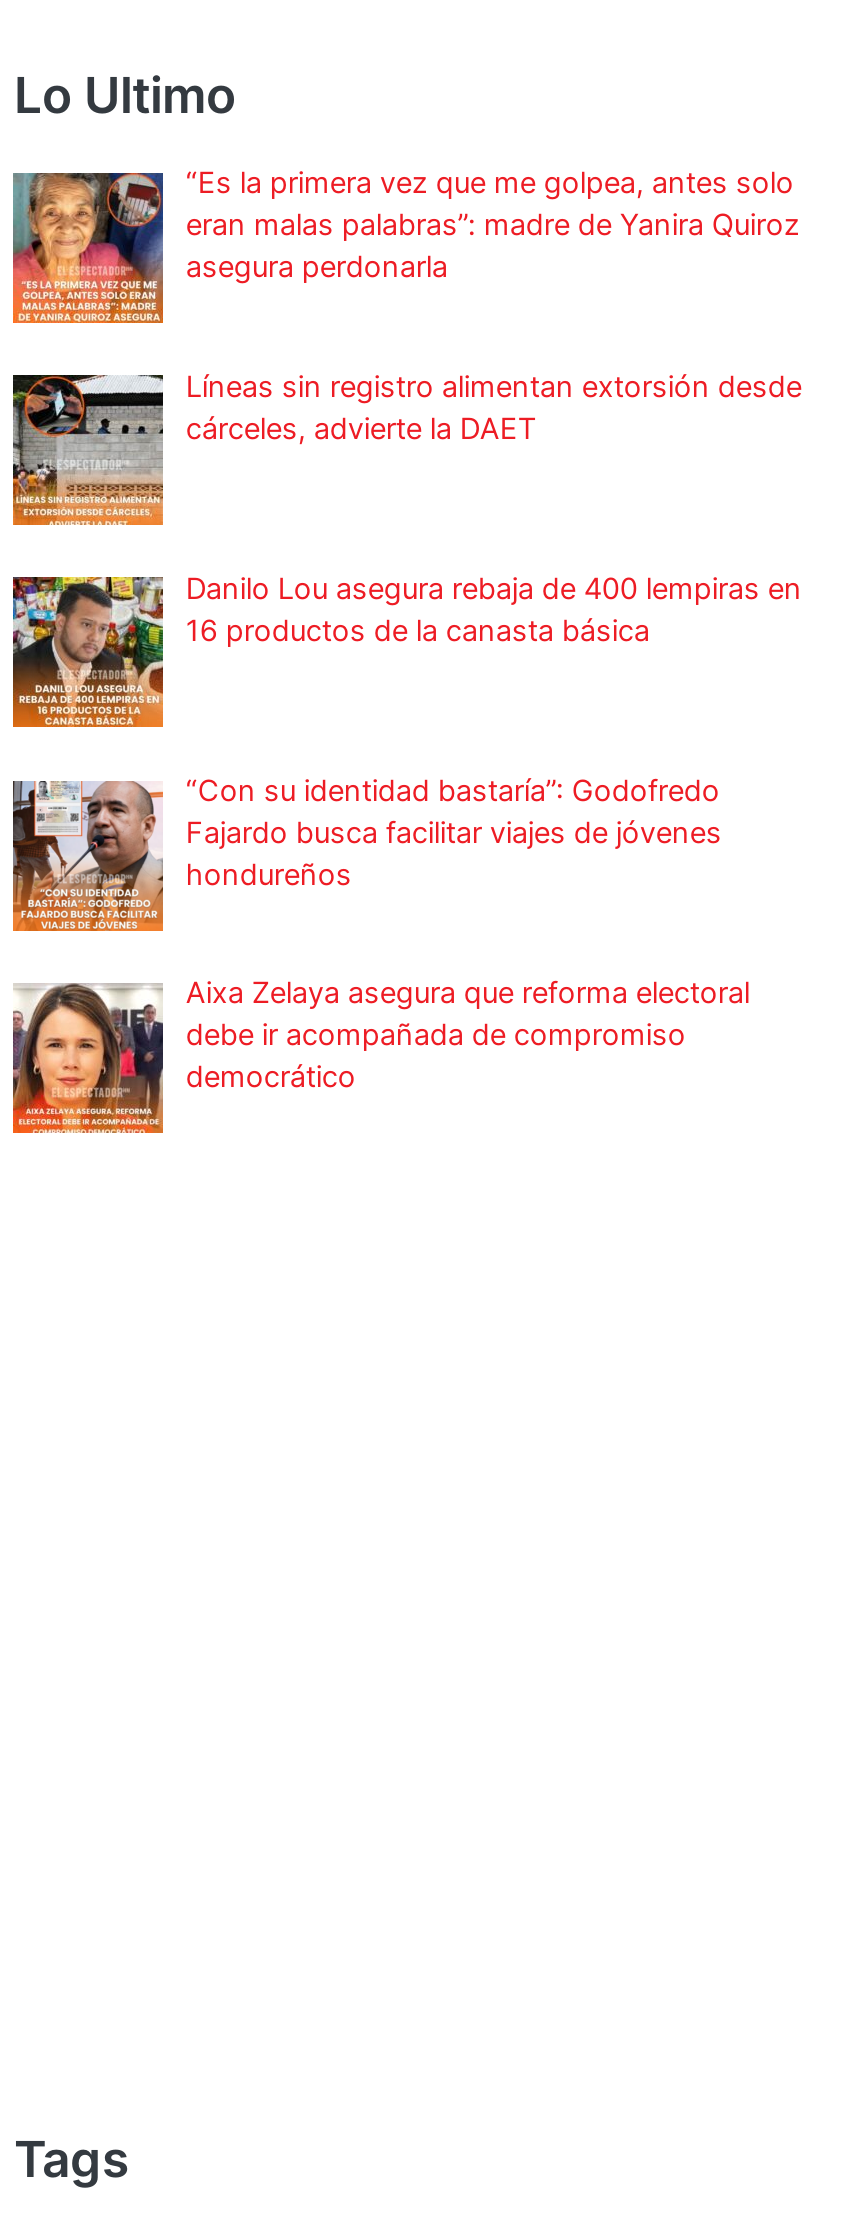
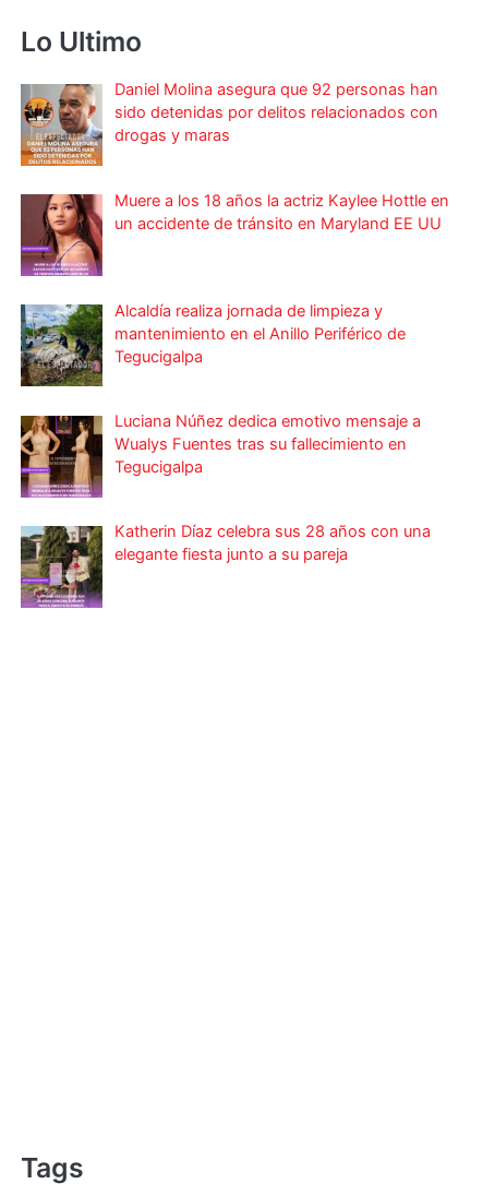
[13,166,800,323] [image] | “Es la primera vez que me golpea, antes solo | eran malas palabras”: madre de Yanira Quiroz | asegura perdonarla -> [21,80,439,165] [image] | Daniel Molina asegura que 92 personas han | sido detenidas por delitos relacionados con | drogas y maras
[11,368,802,527] [image] | Líneas sin registro alimentan extorsión desde | cárceles, advierte la DAET -> [20,191,450,277] [image] | Muere a los 18 años la actriz Kaylee Hottle en | un accidente de tránsito en Maryland EE UU
[11,571,802,729] [image] | Danilo Lou asegura rebaja de 400 lempiras en | 16 productos de la canasta básica -> [20,301,406,387] [image] | Alcaldía realiza jornada de limpieza y | mantenimiento en el Anillo Periférico de | Tegucigalpa
[11,773,722,933] [image] | “Con su identidad bastaría”: Godofredo | Fajardo busca facilitar viajes de jóvenes | hondureños -> [20,412,421,499] [image] | Luciana Núñez dedica emotivo mensaje a | Wualys Fuentes tras su fallecimiento en | Tegucigalpa
[11,976,750,1135] [image] | Aixa Zelaya asegura que reforma electoral | debe ir acompañada de compromiso | democrático -> [20,522,431,609] [image] | Katherin Díaz celebra sus 28 años con una | elegante fiesta junto a su pareja

